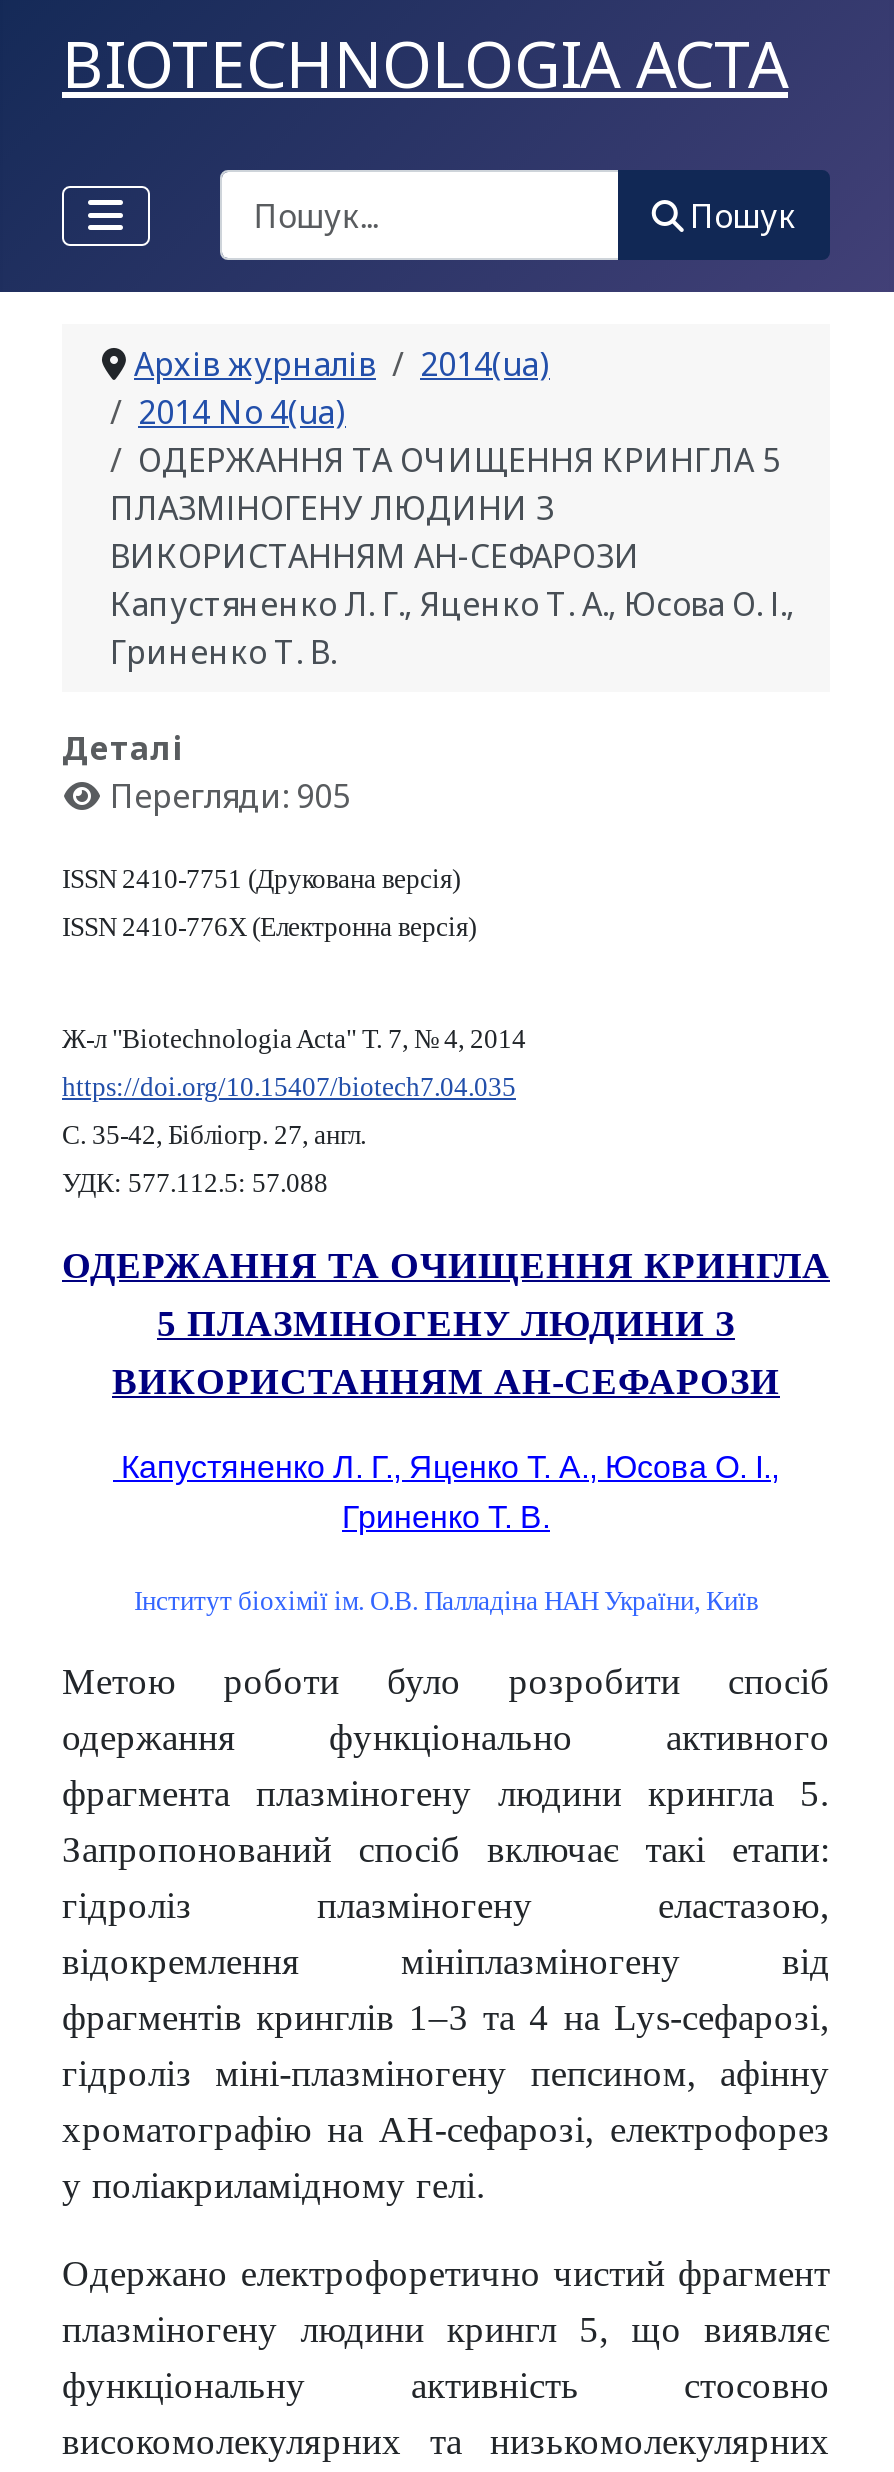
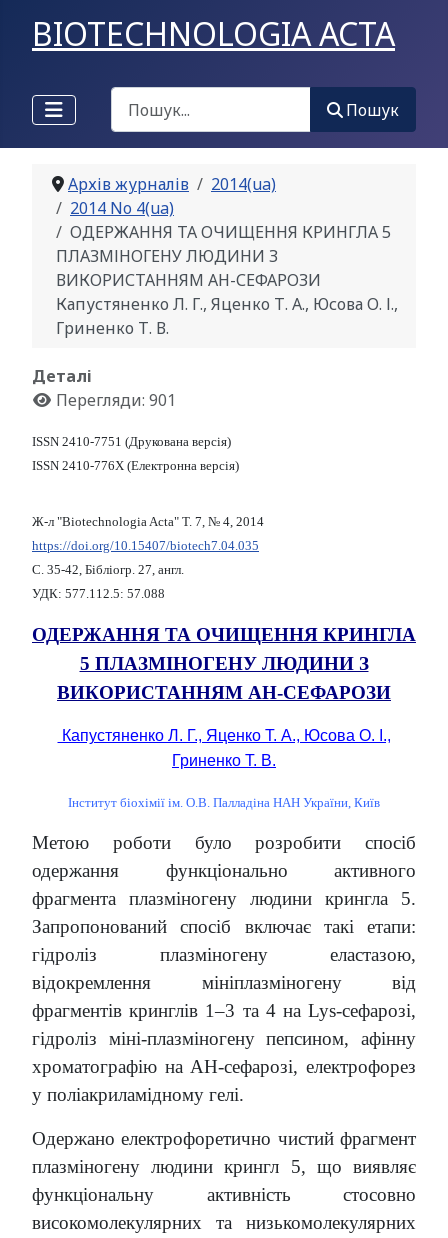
[110,774,350,818] Перегляди: 905 -> [56,389,176,411] Перегляди: 901

